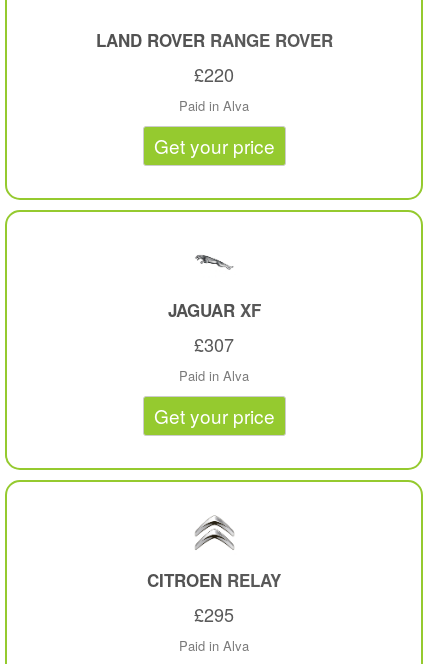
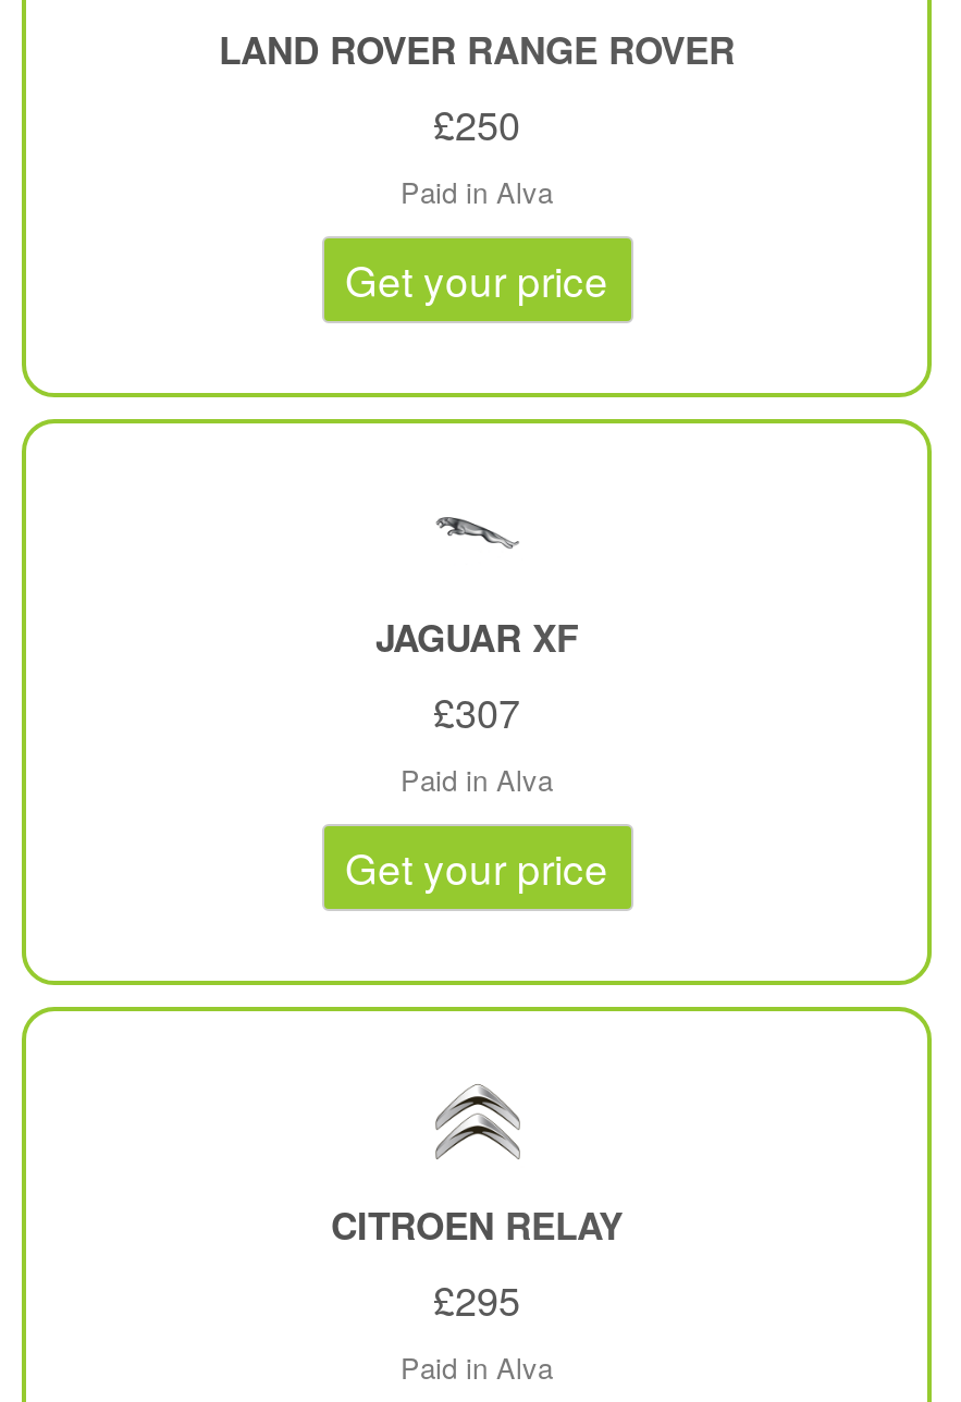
[194,61,234,87] £220 -> [433,94,520,151] £250

